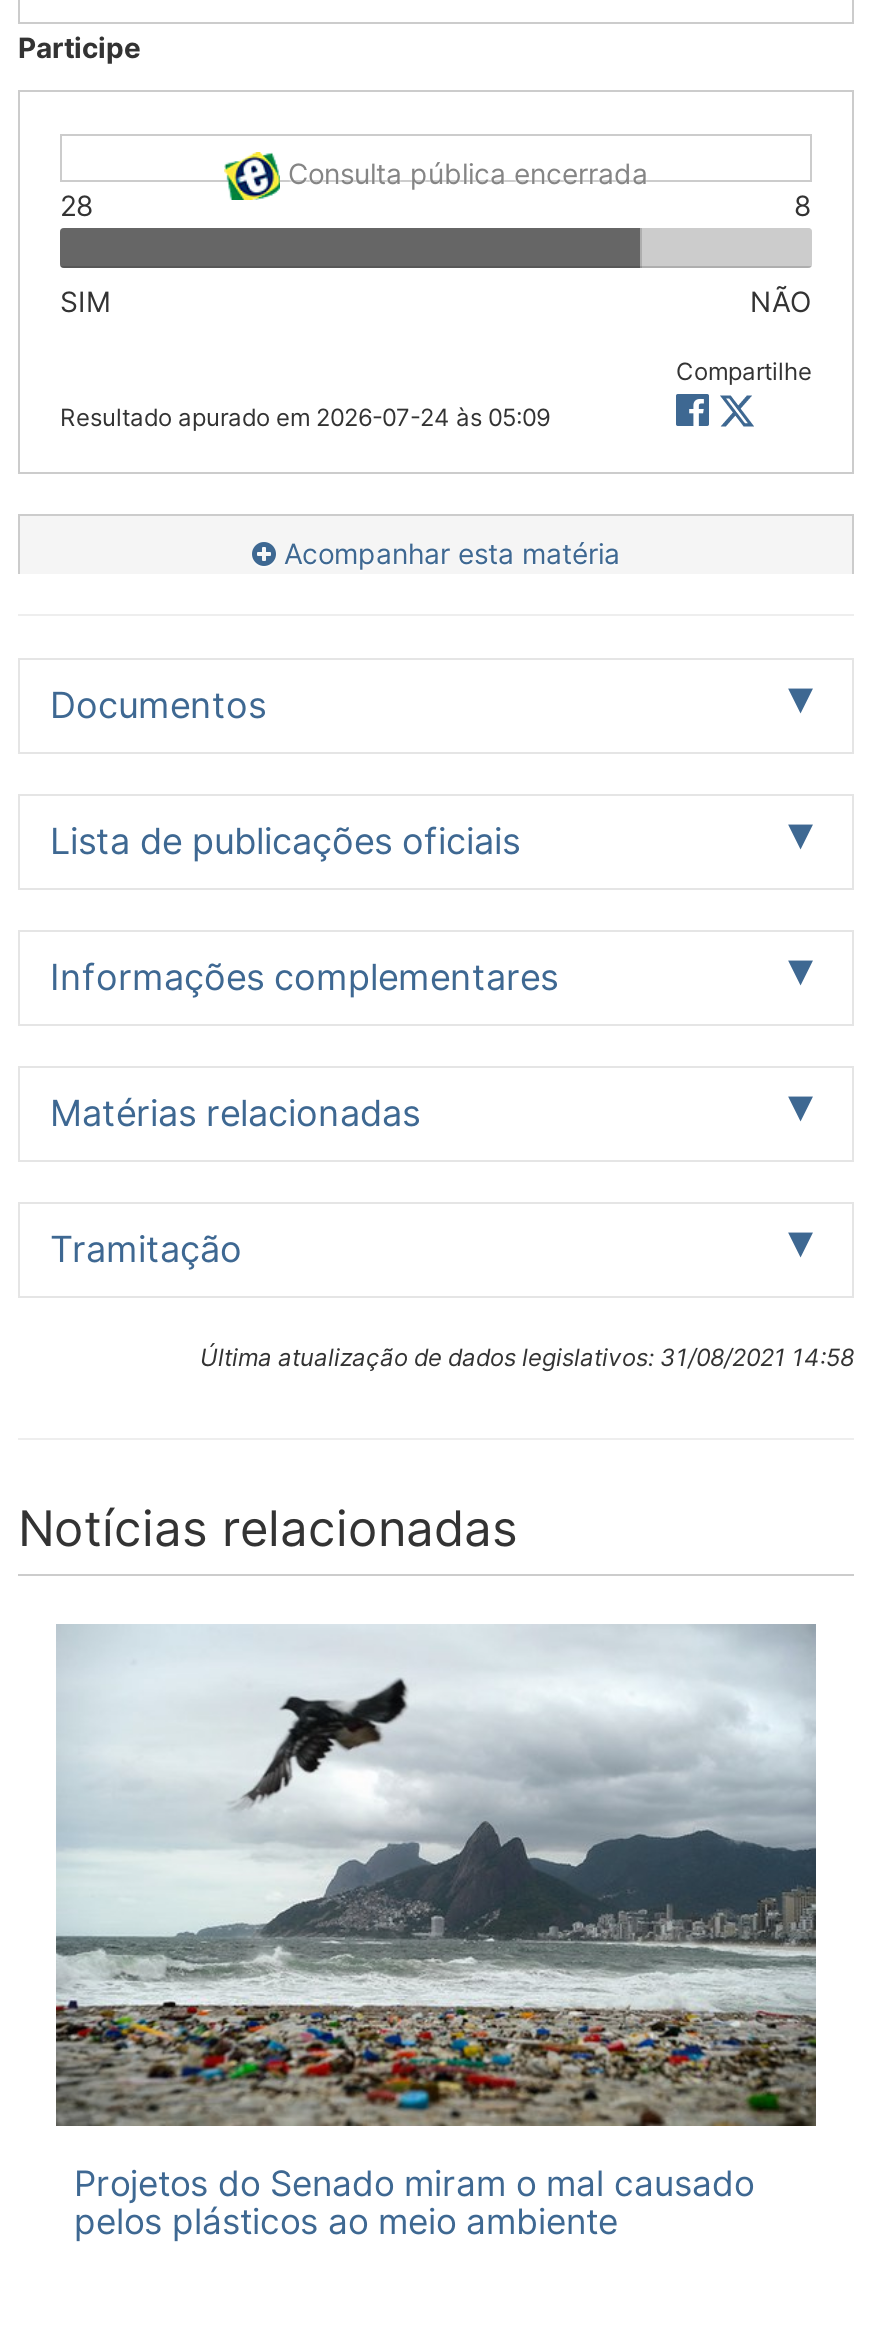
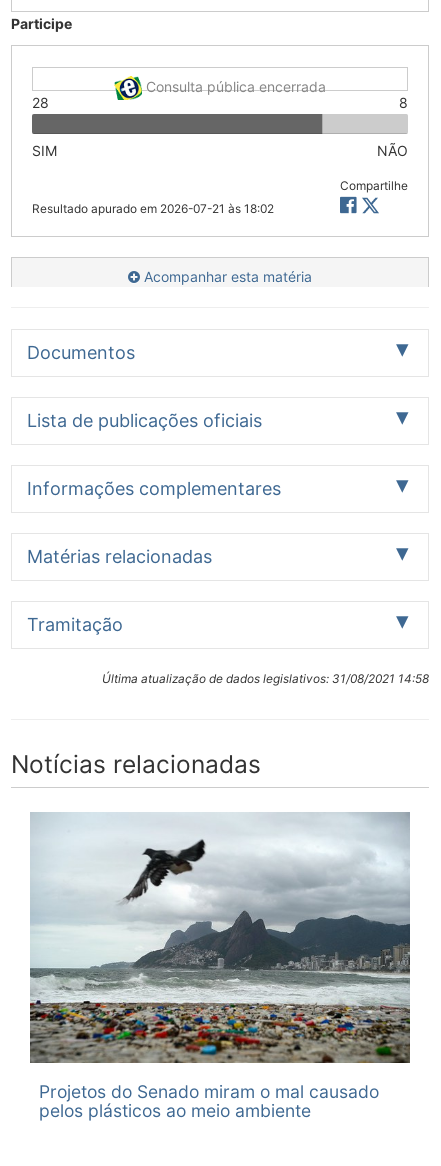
[60,402,550,432] Resultado apurado em 2026-07-24 às 05:09 -> [32,201,274,216] Resultado apurado em 2026-07-21 às 18:02

